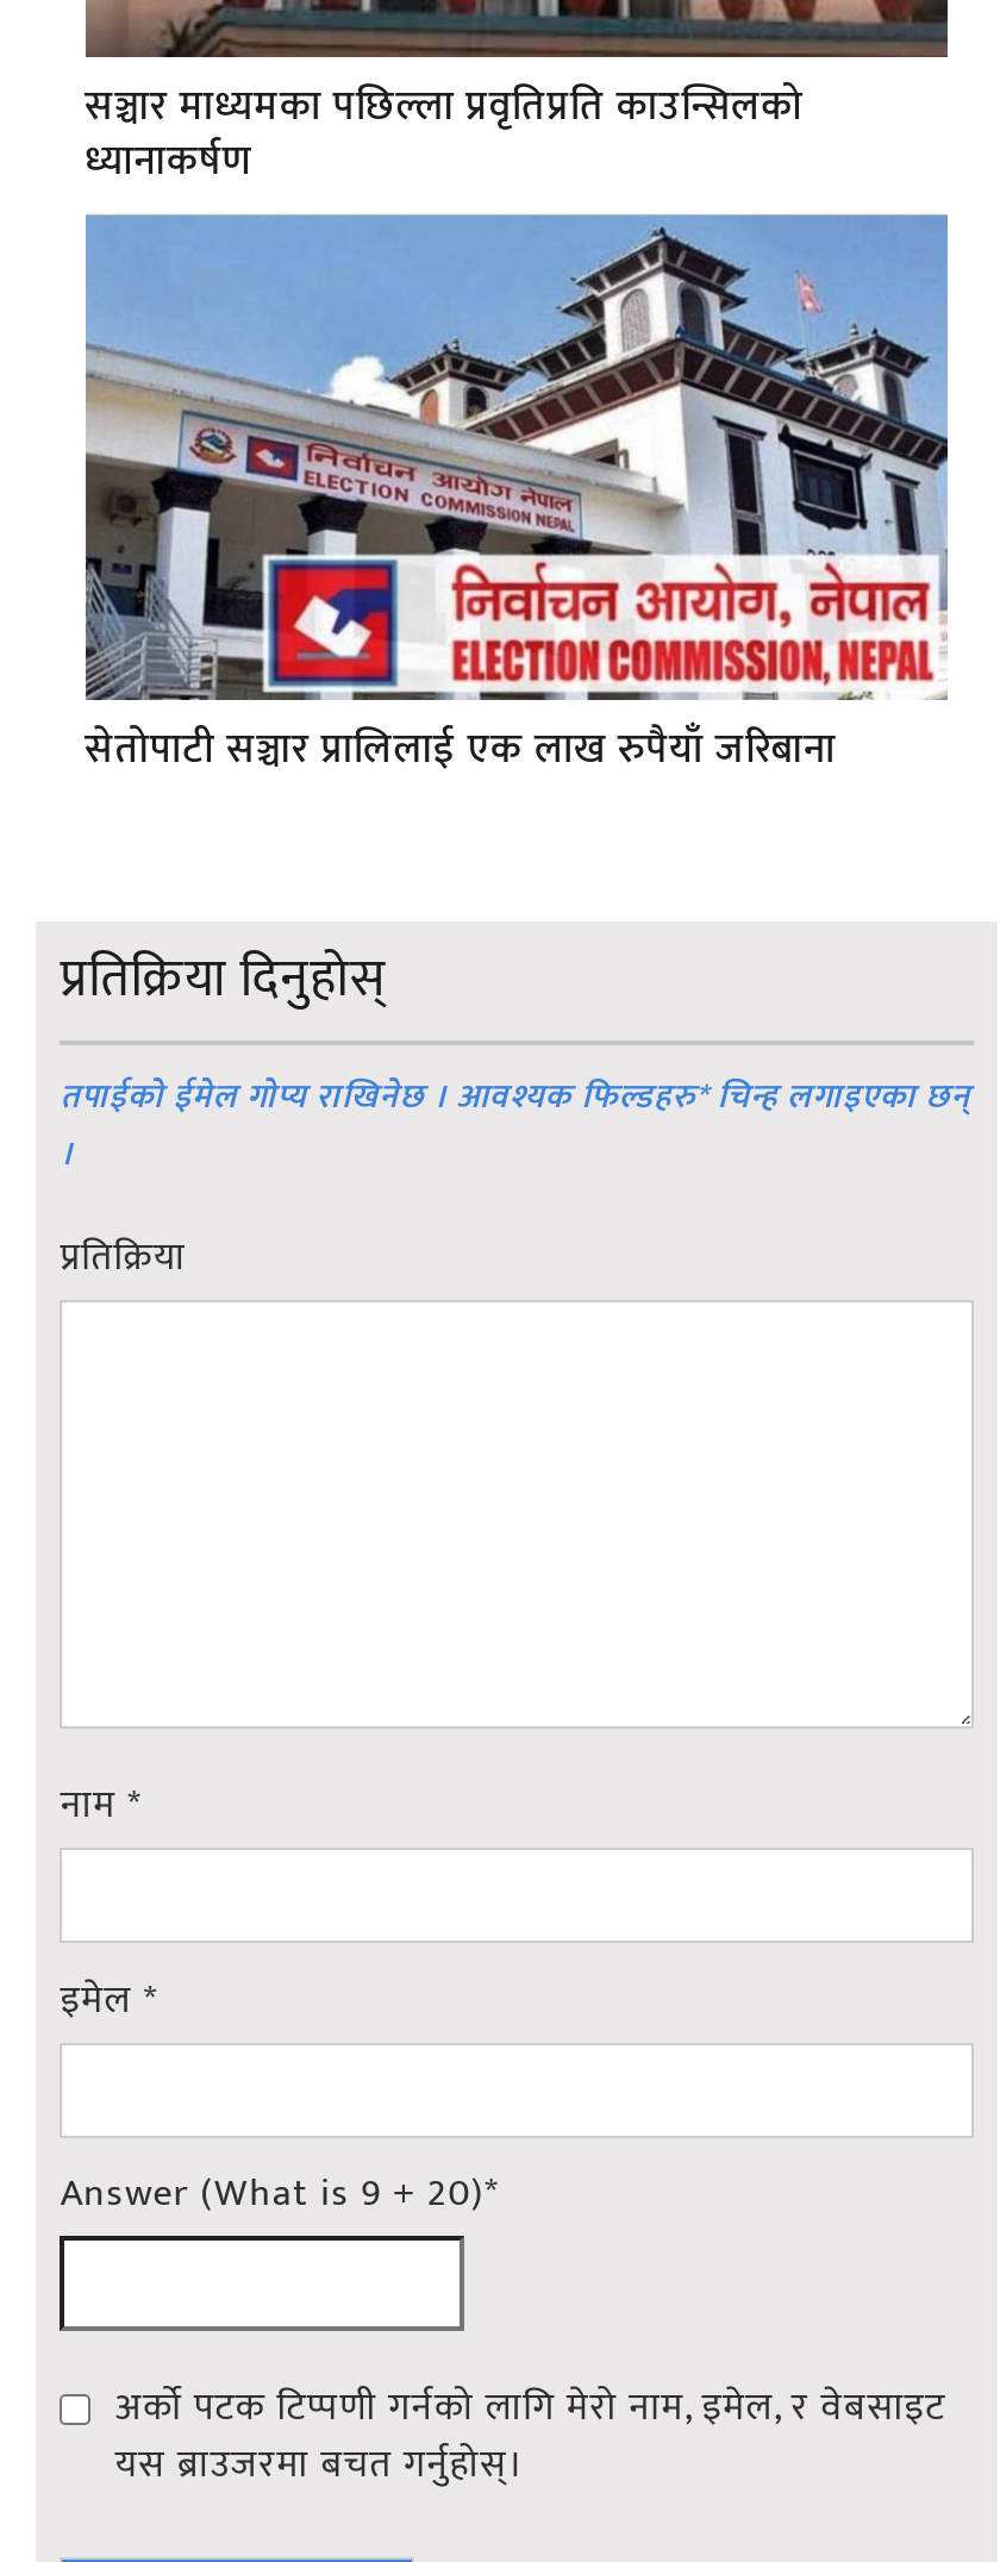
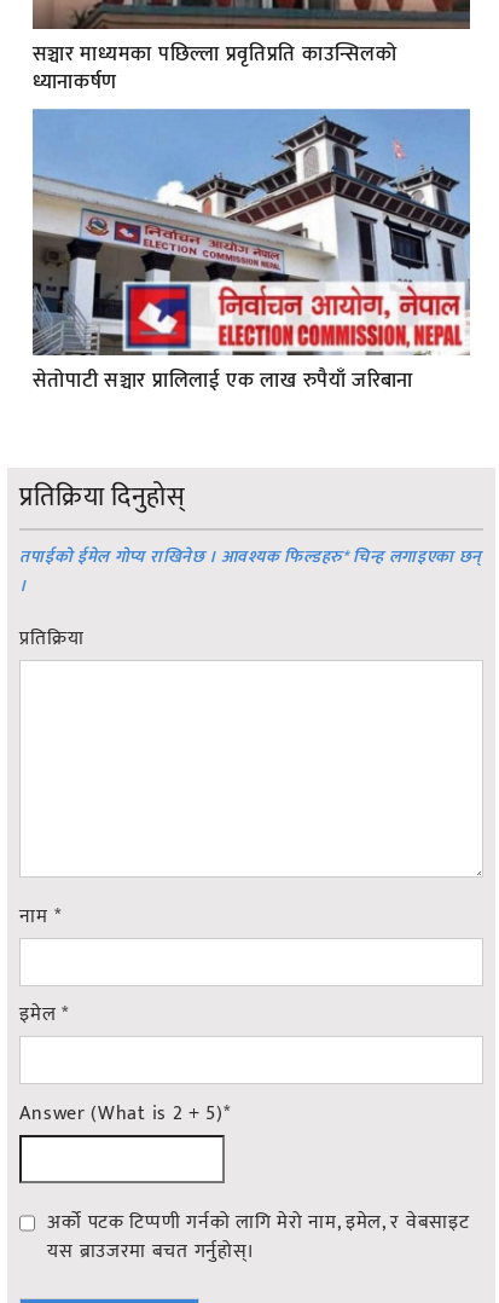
[60,2163,498,2228] Answer (What is 9 + 20)* -> [20,1098,230,1130] Answer (What is 2 + 5)*

